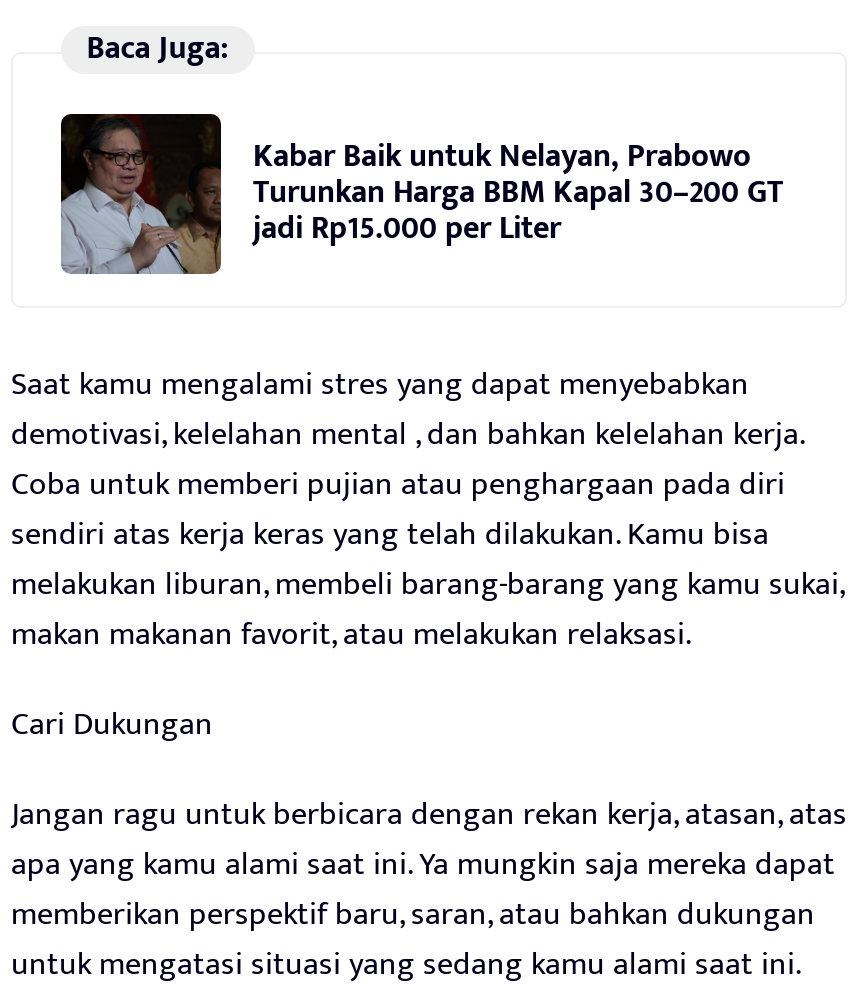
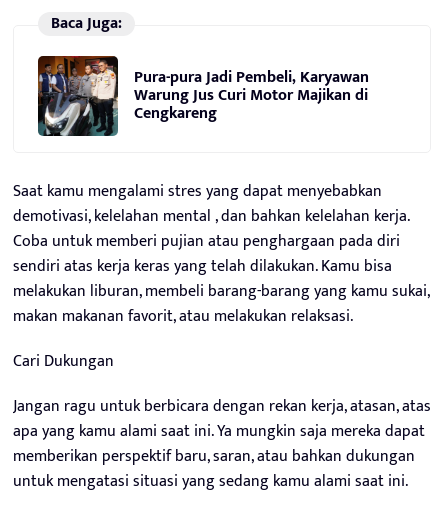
[59,112,783,276] [image] | Kabar Baik untuk Nelayan, Prabowo | Turunkan Harga BBM Kapal 30–200 GT | jadi Rp15.000 per Liter -> [37,55,369,137] [image] | Pura-pura Jadi Pembeli, Karyawan | Warung Jus Curi Motor Majikan di | Cengkareng

